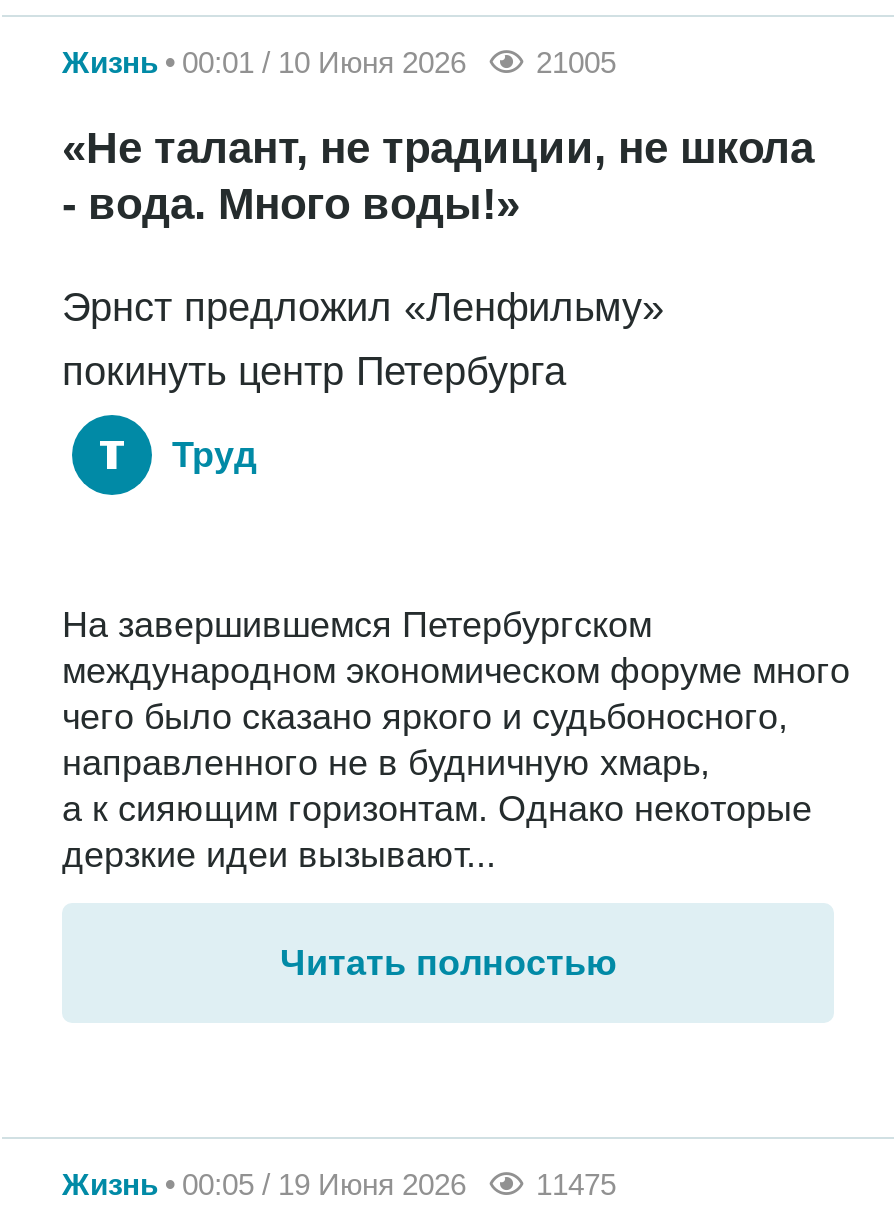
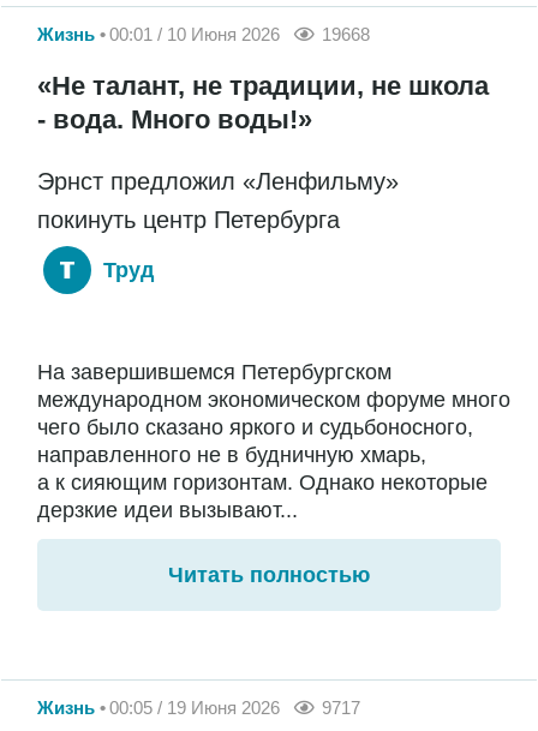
[536,45,616,79] 21005 -> [322,24,370,45] 19668
[536,1168,616,1202] 11475 -> [322,698,360,718] 9717

